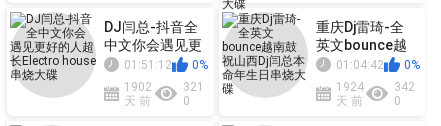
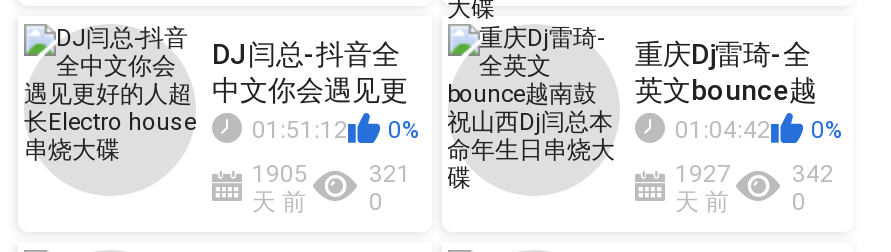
[124,80,152,94] 1902 -> [252,160,308,188] 1905
[335,80,363,94] 1924 -> [675,160,731,188] 1927

